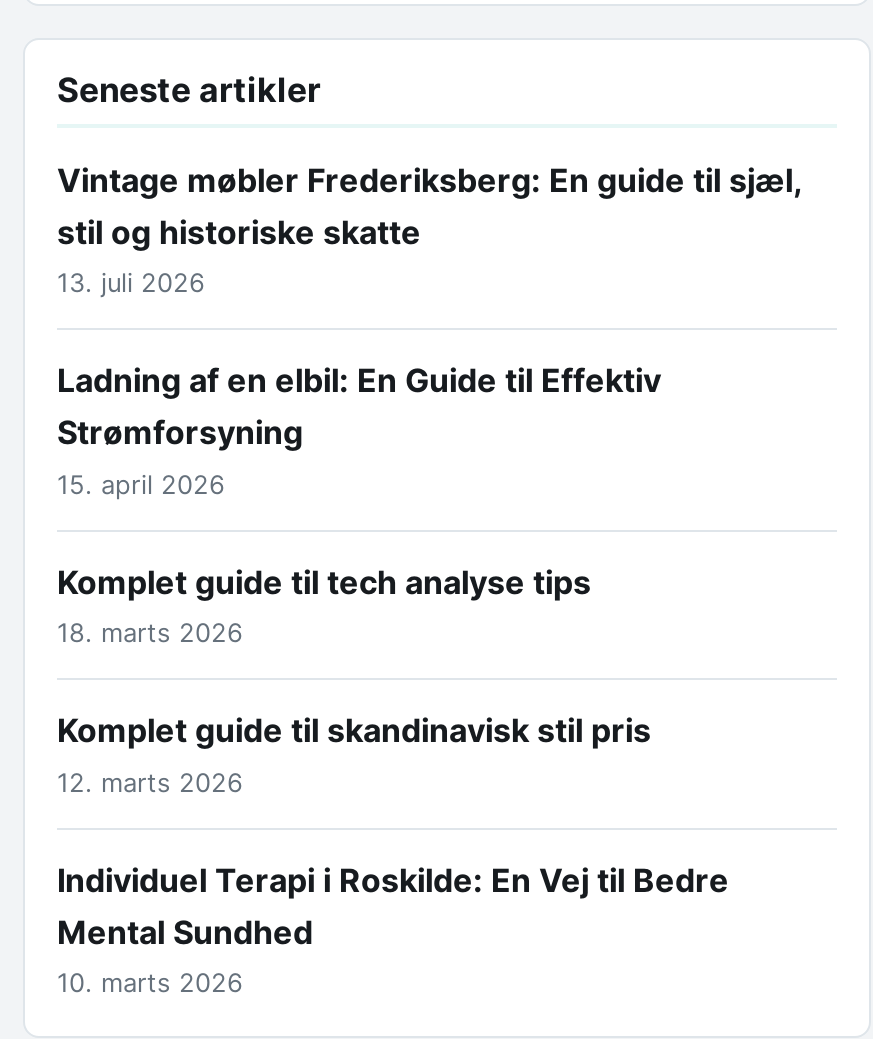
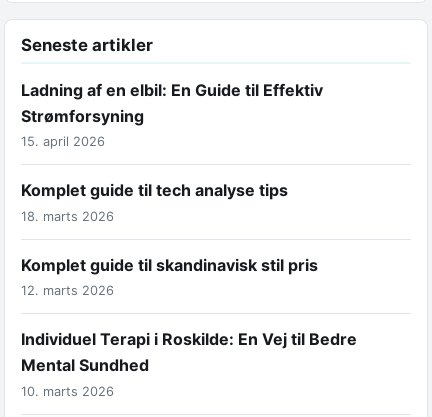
[57,160,801,299] Vintage møbler Frederiksberg: En guide til sjæl, | stil og historiske skatte | 13. juli 2026 -> none

